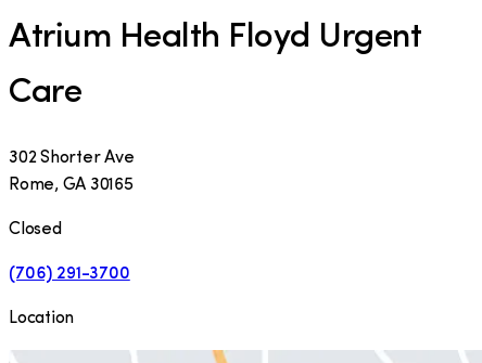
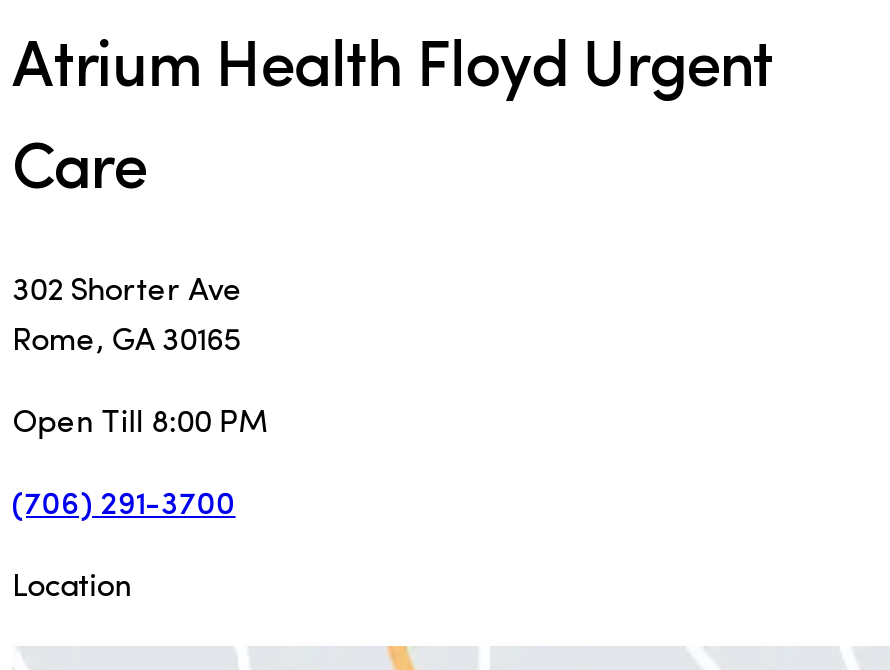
[9,221,61,238] Closed -> [12,408,268,440] Open Till 8:00 PM

